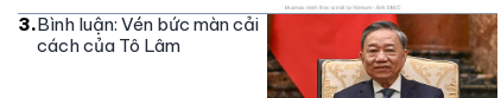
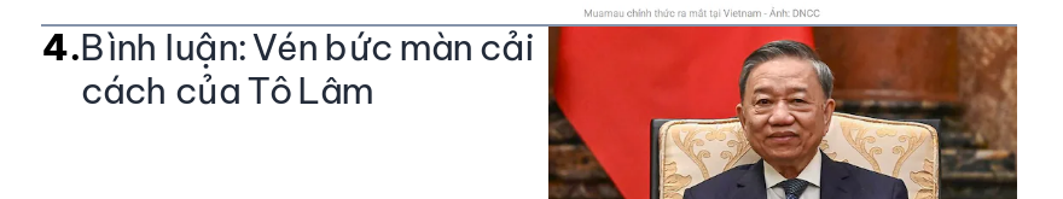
[18,13,259,35] 3.Bình luận: Vén bức màn cải -> [42,25,532,71] 4.Bình luận: Vén bức màn cải

